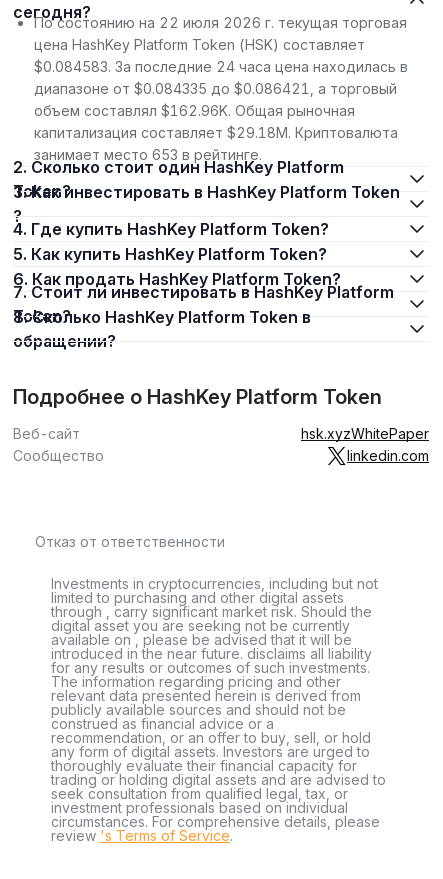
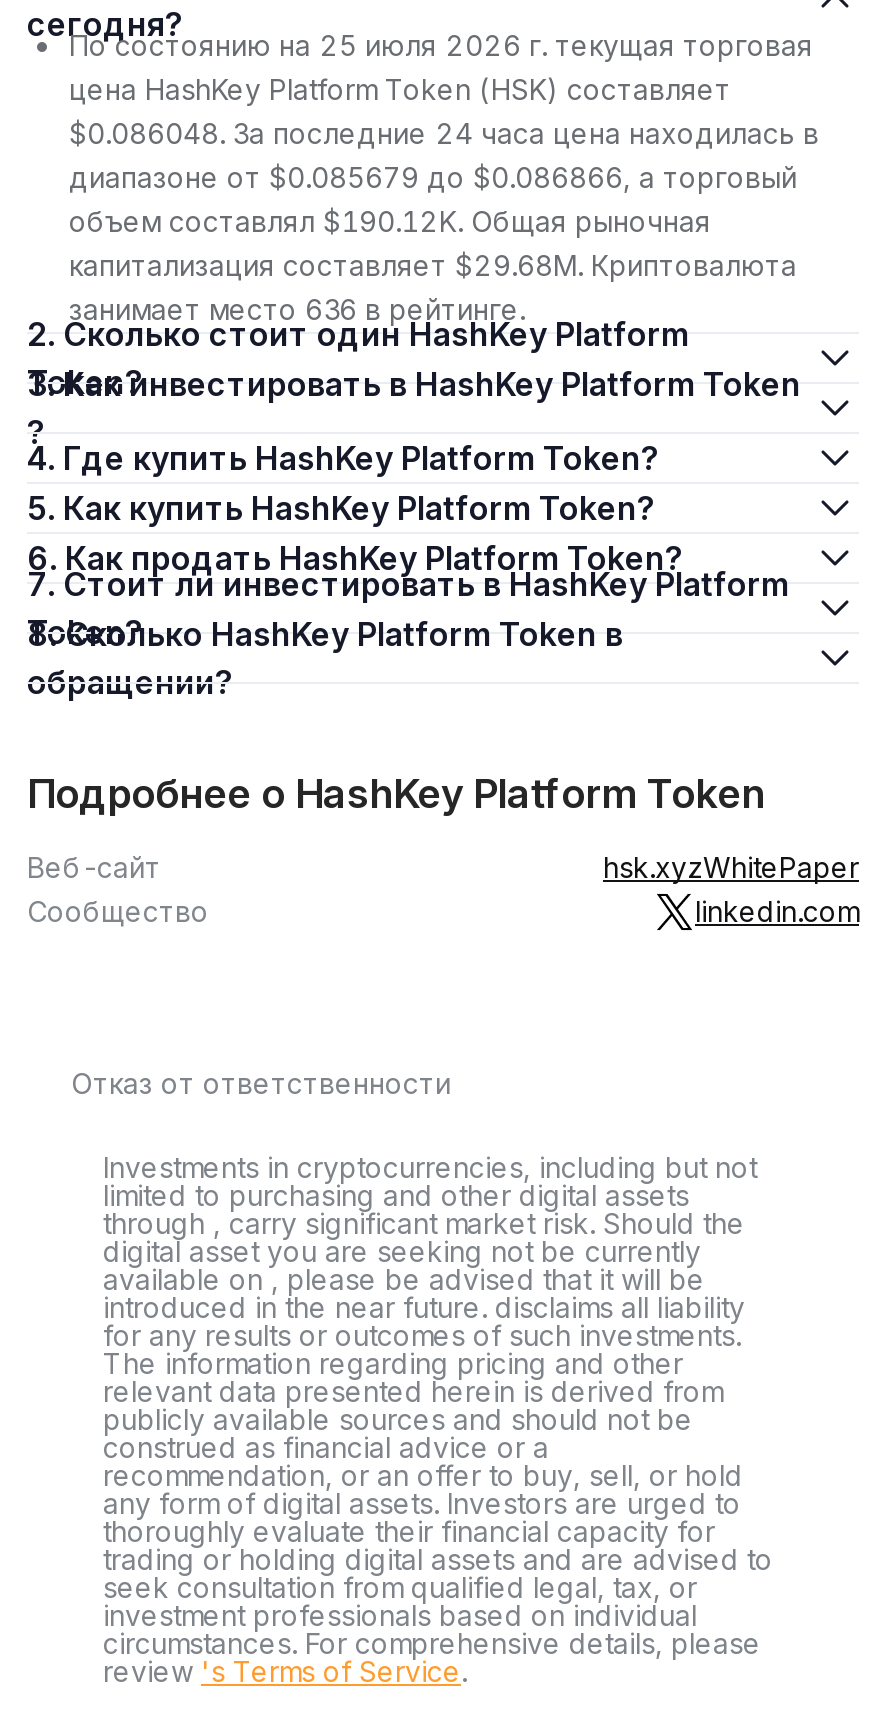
[34,14,407,31] По состоянию на 22 июля 2026 г. текущая торговая -> [69,28,813,62] По состоянию на 25 июля 2026 г. текущая торговая
[34,58,408,75] $0.084583. За последние 24 часа цена находилась в -> [69,116,819,150] $0.086048. За последние 24 часа цена находилась в
[34,80,397,97] диапазоне от $0.084335 до $0.086421, а торговый -> [69,160,797,194] диапазоне от $0.085679 до $0.086866, а торговый
[34,102,355,119] объем составлял $162.96K. Общая рыночная -> [69,204,711,238] объем составлял $190.12K. Общая рыночная
[34,124,398,141] капитализация составляет $29.18M. Криптовалюта -> [69,248,797,282] капитализация составляет $29.68M. Криптовалюта
[34,146,262,163] занимает место 653 в рейтинге. -> [69,292,525,326] занимает место 636 в рейтинге.

